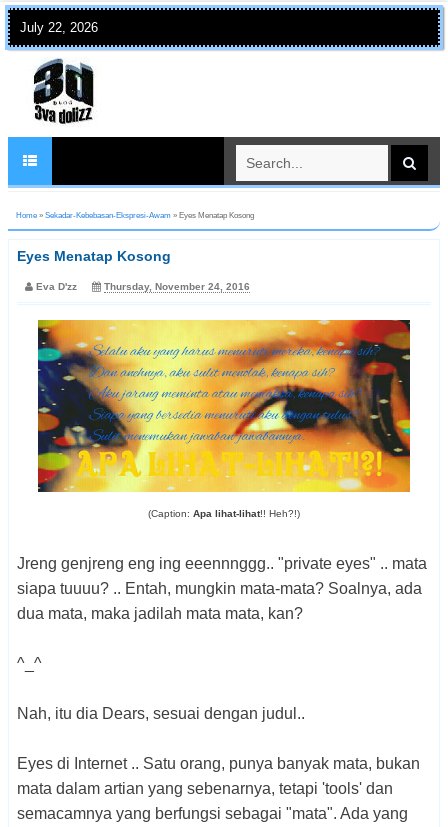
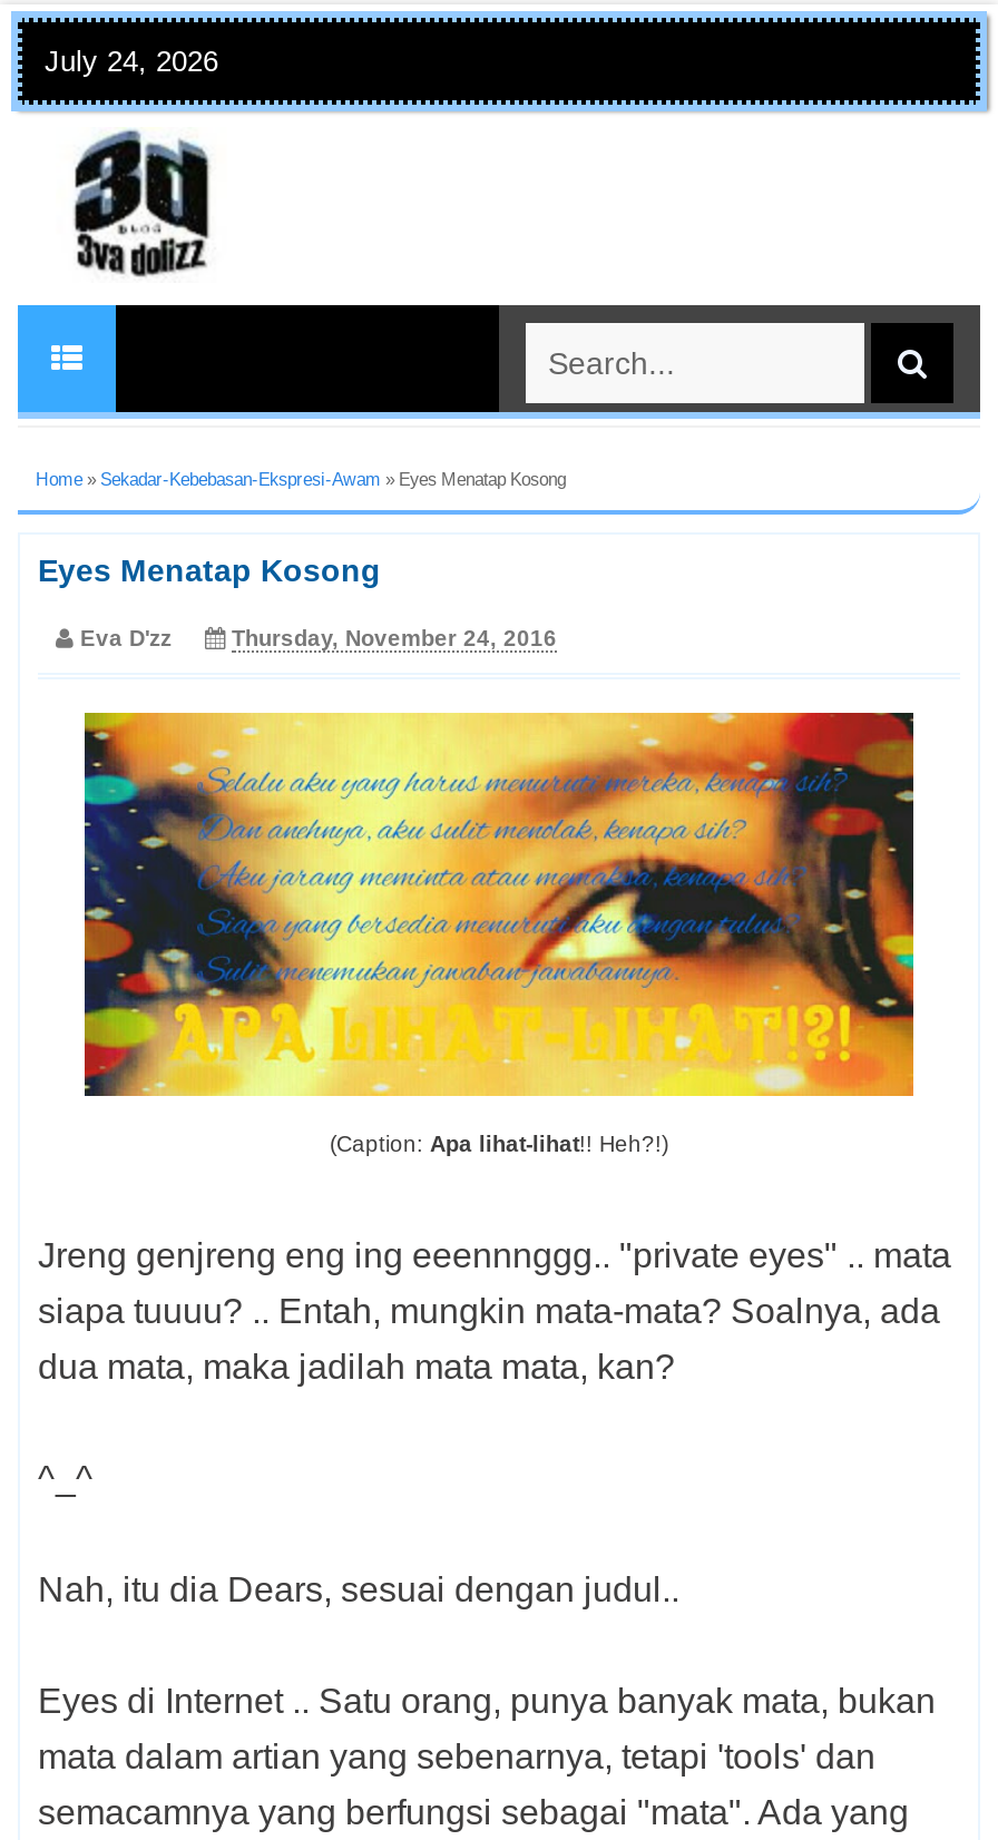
[20,20,98,35] July 22, 2026 -> [45,45,218,78] July 24, 2026

